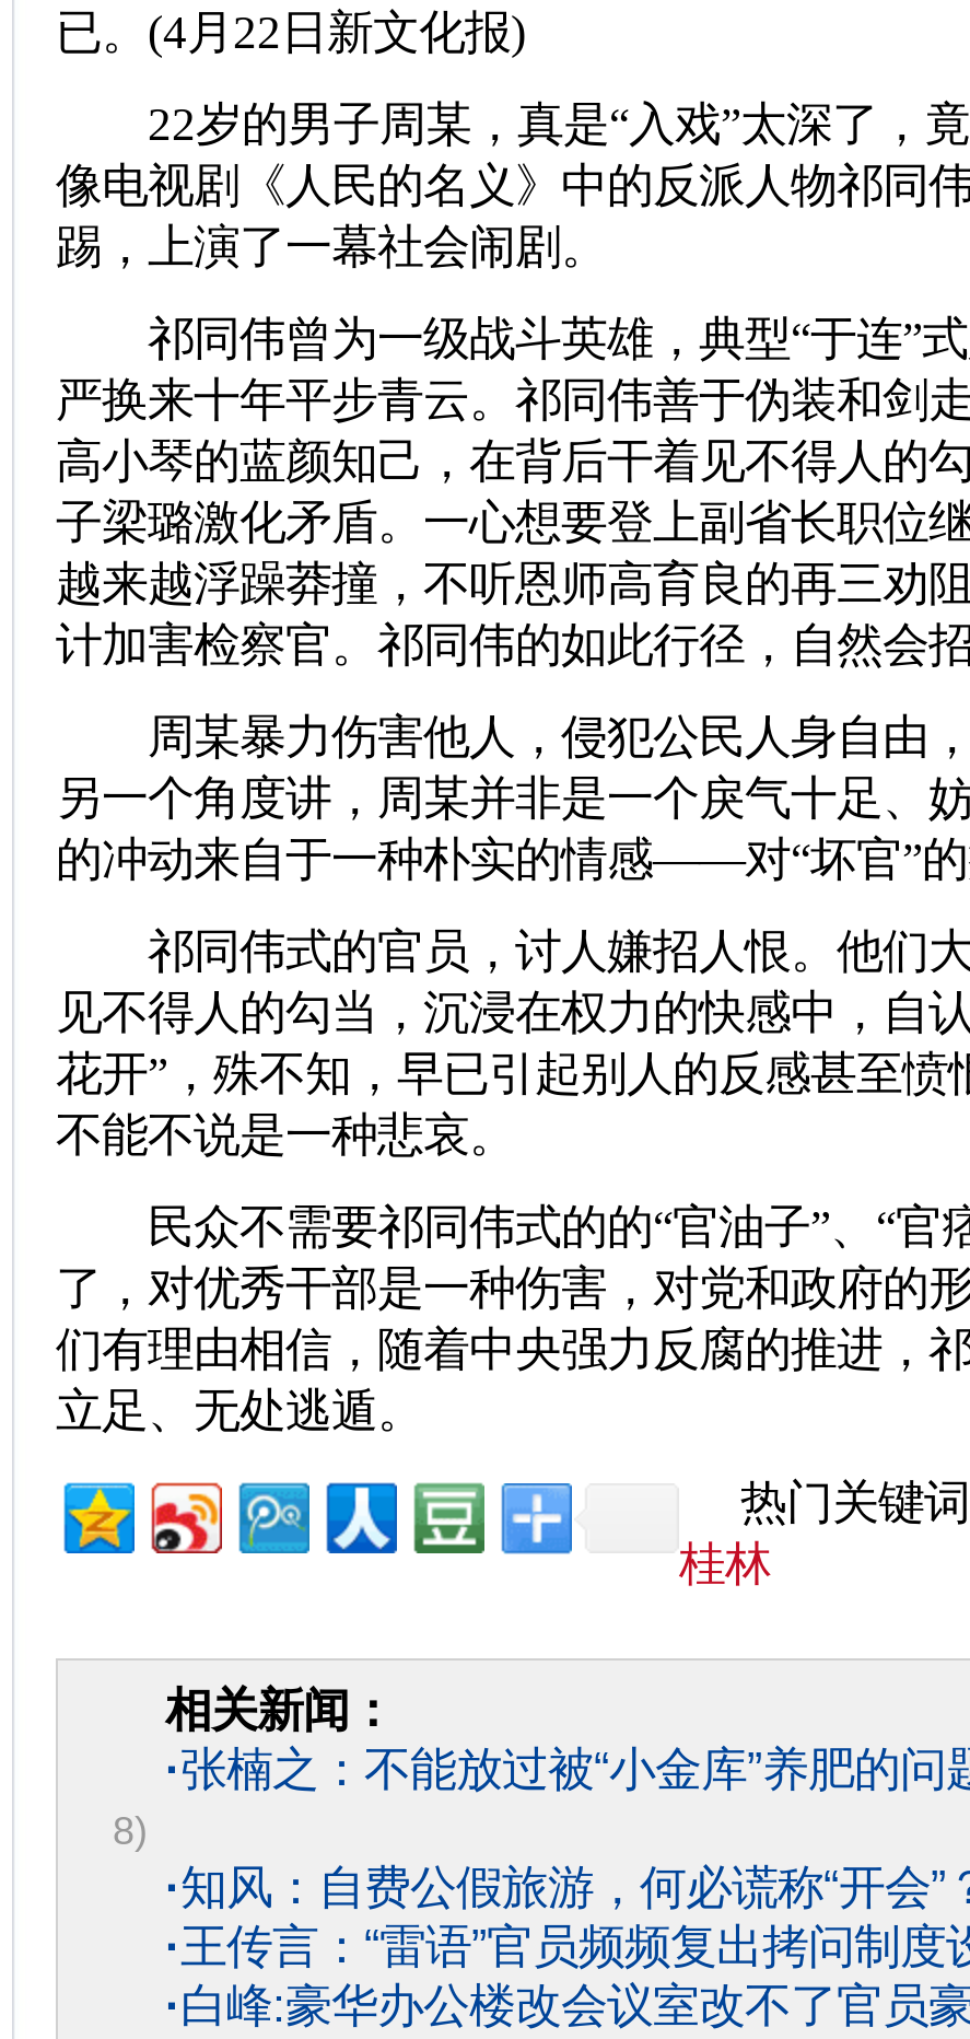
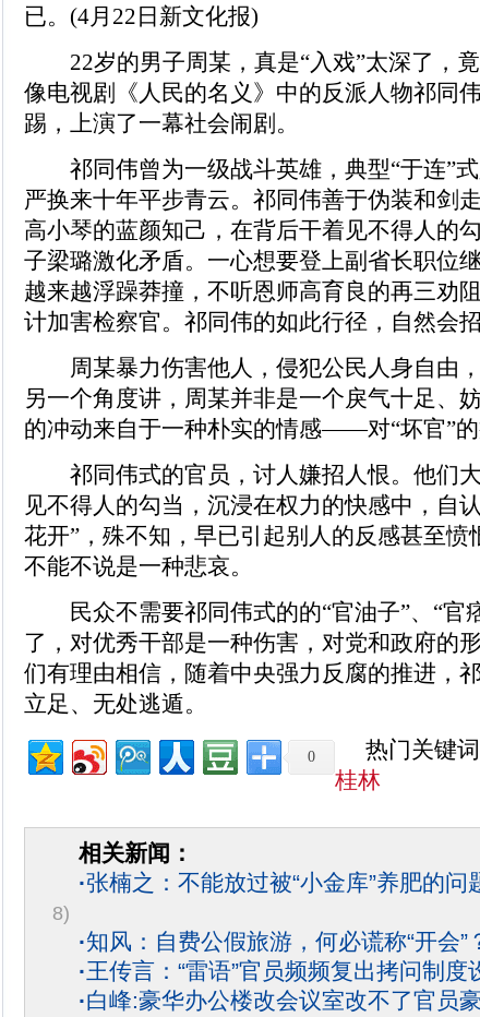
none -> [308,749,315,765] 0

